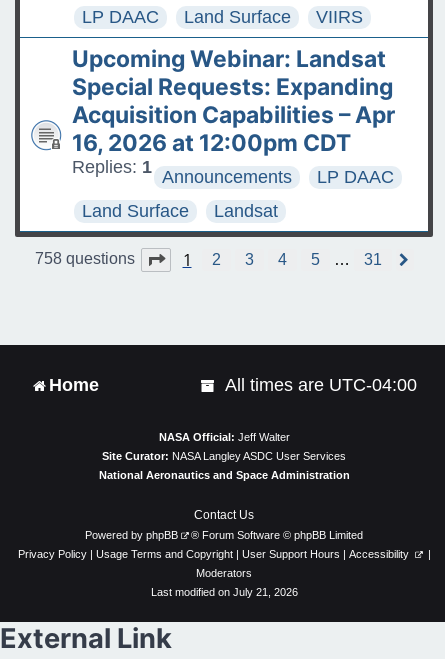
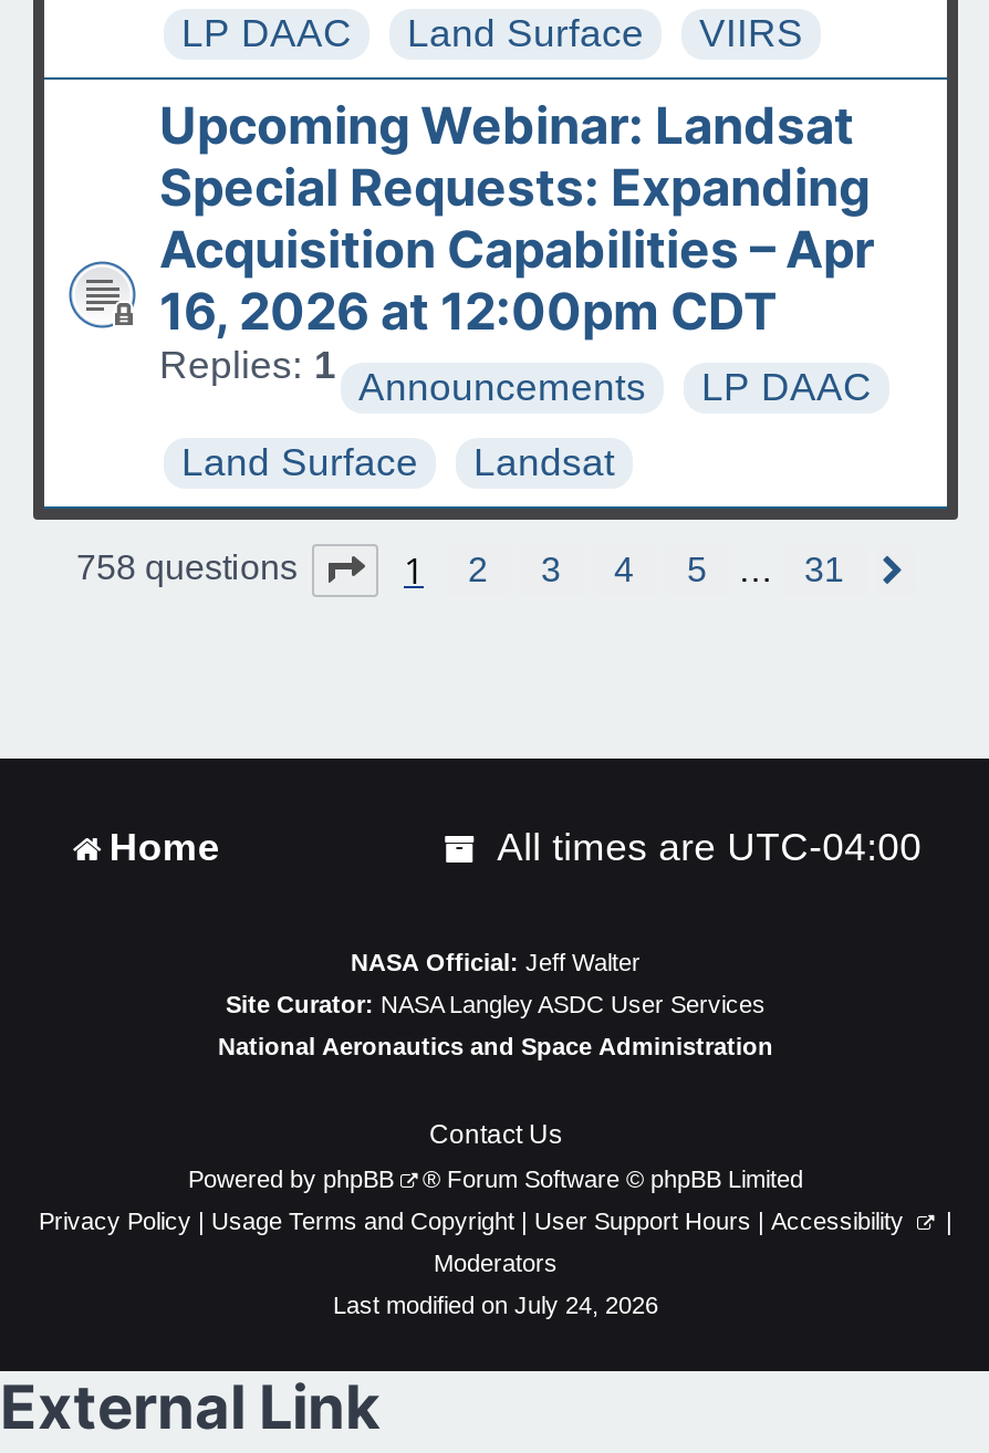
[150,586,297,598] Last modified on July 21, 2026 -> [333,1291,658,1317] Last modified on July 24, 2026

